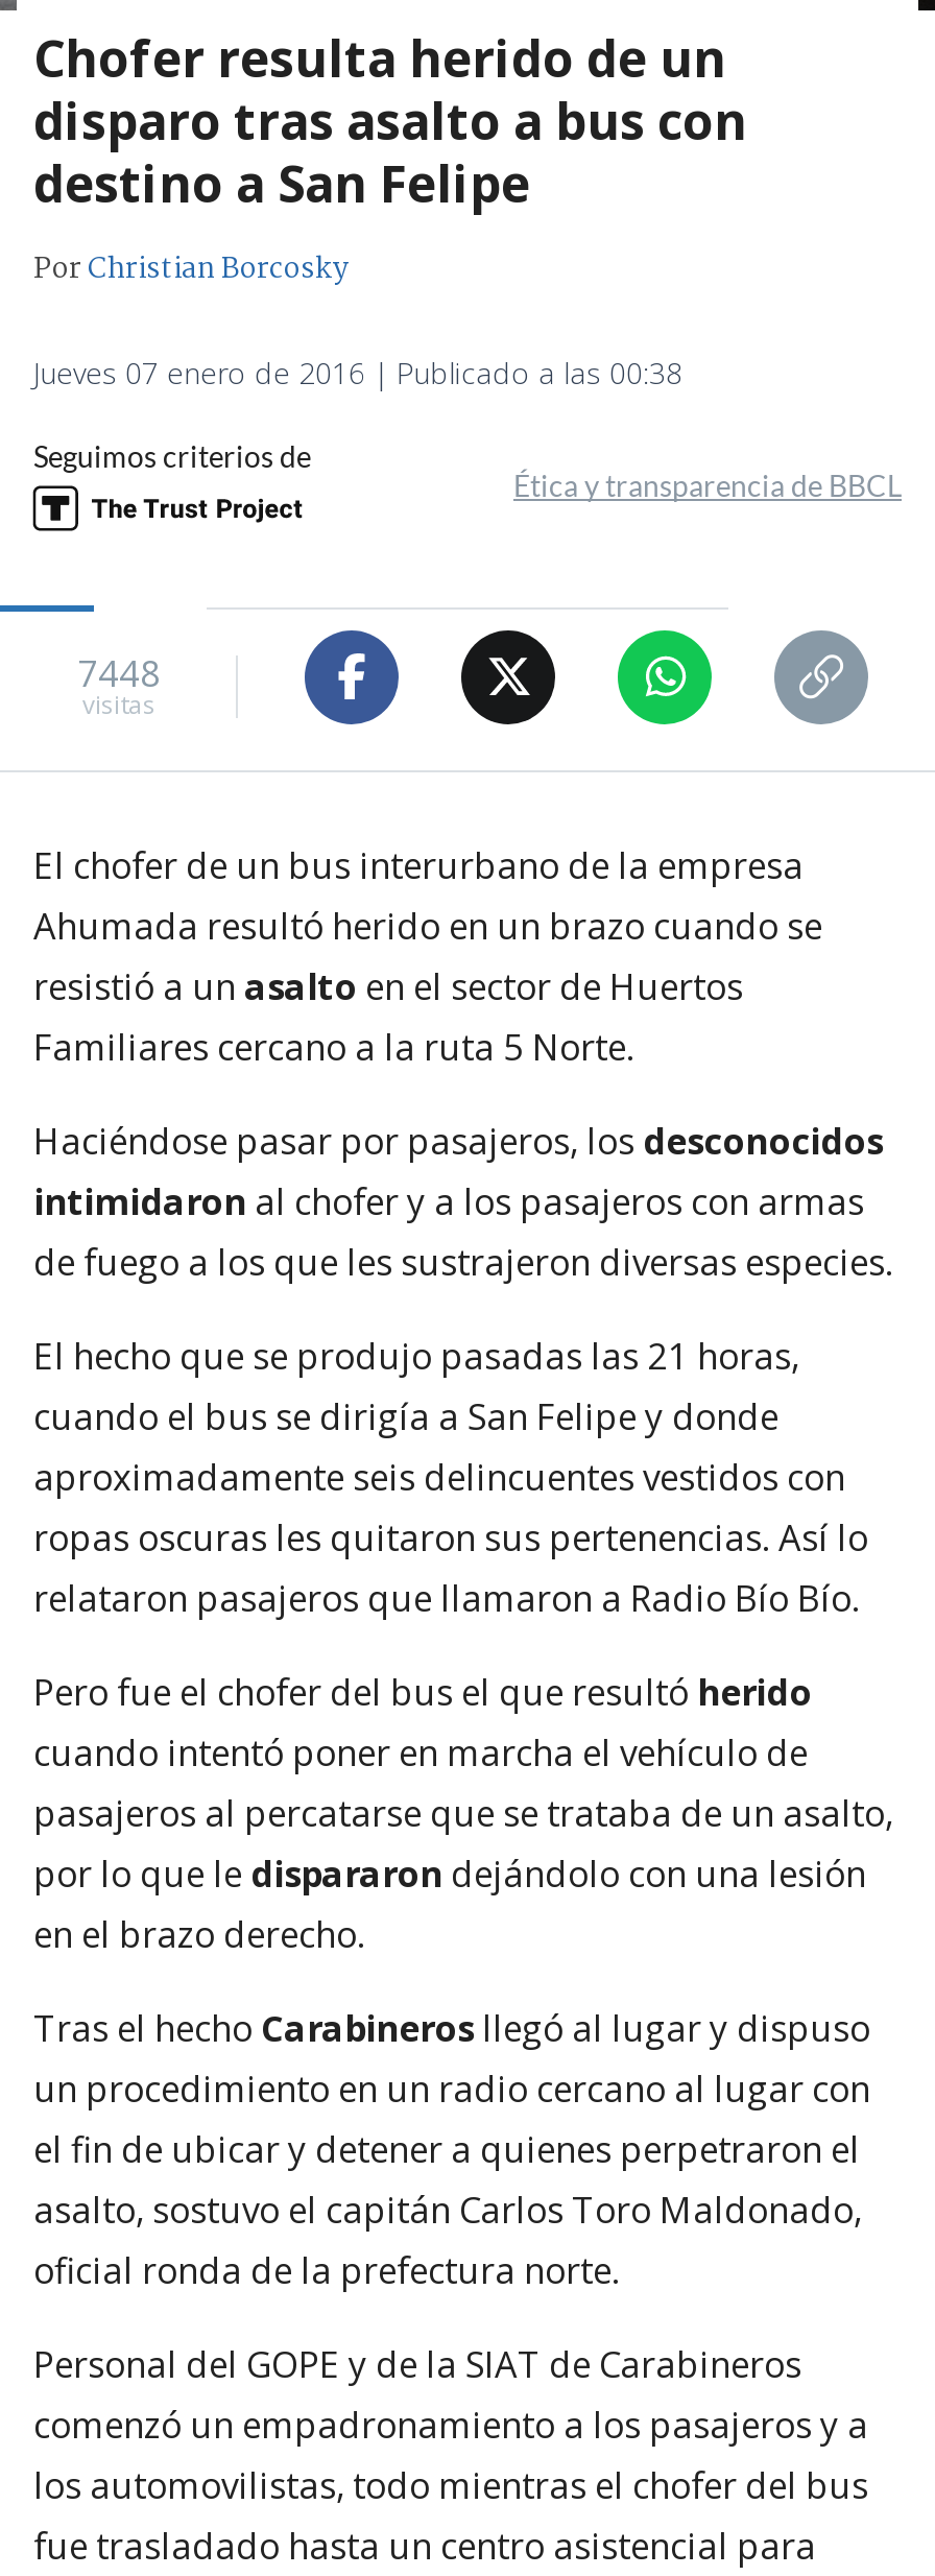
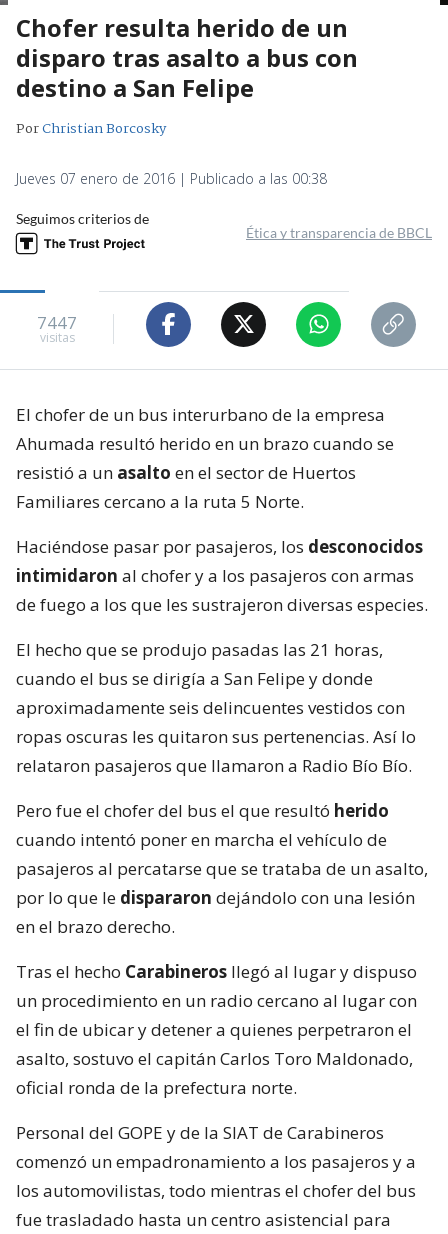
[77,650,161,698] 7448 -> [37,311,77,334] 7447

